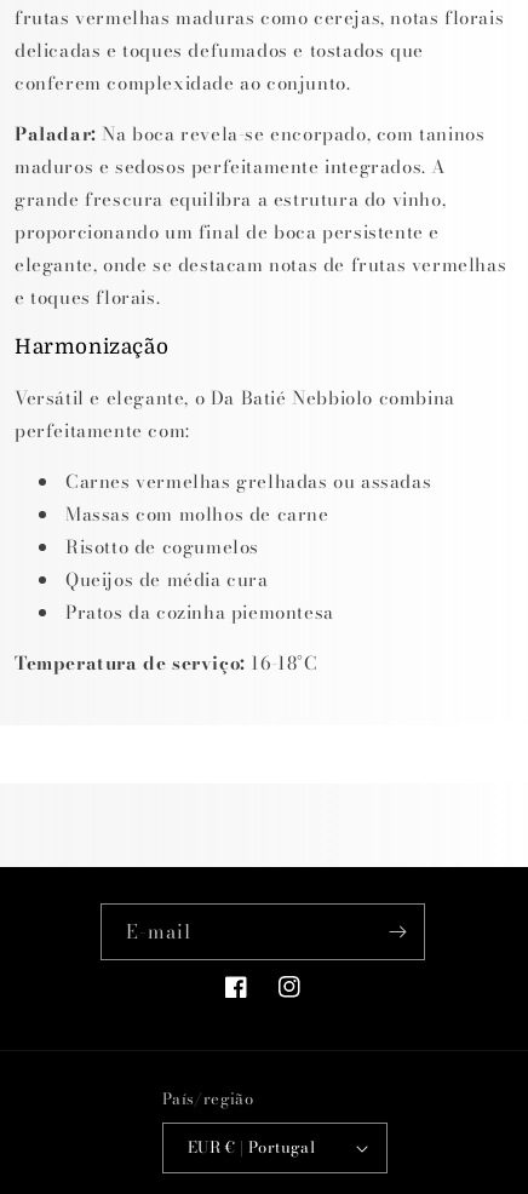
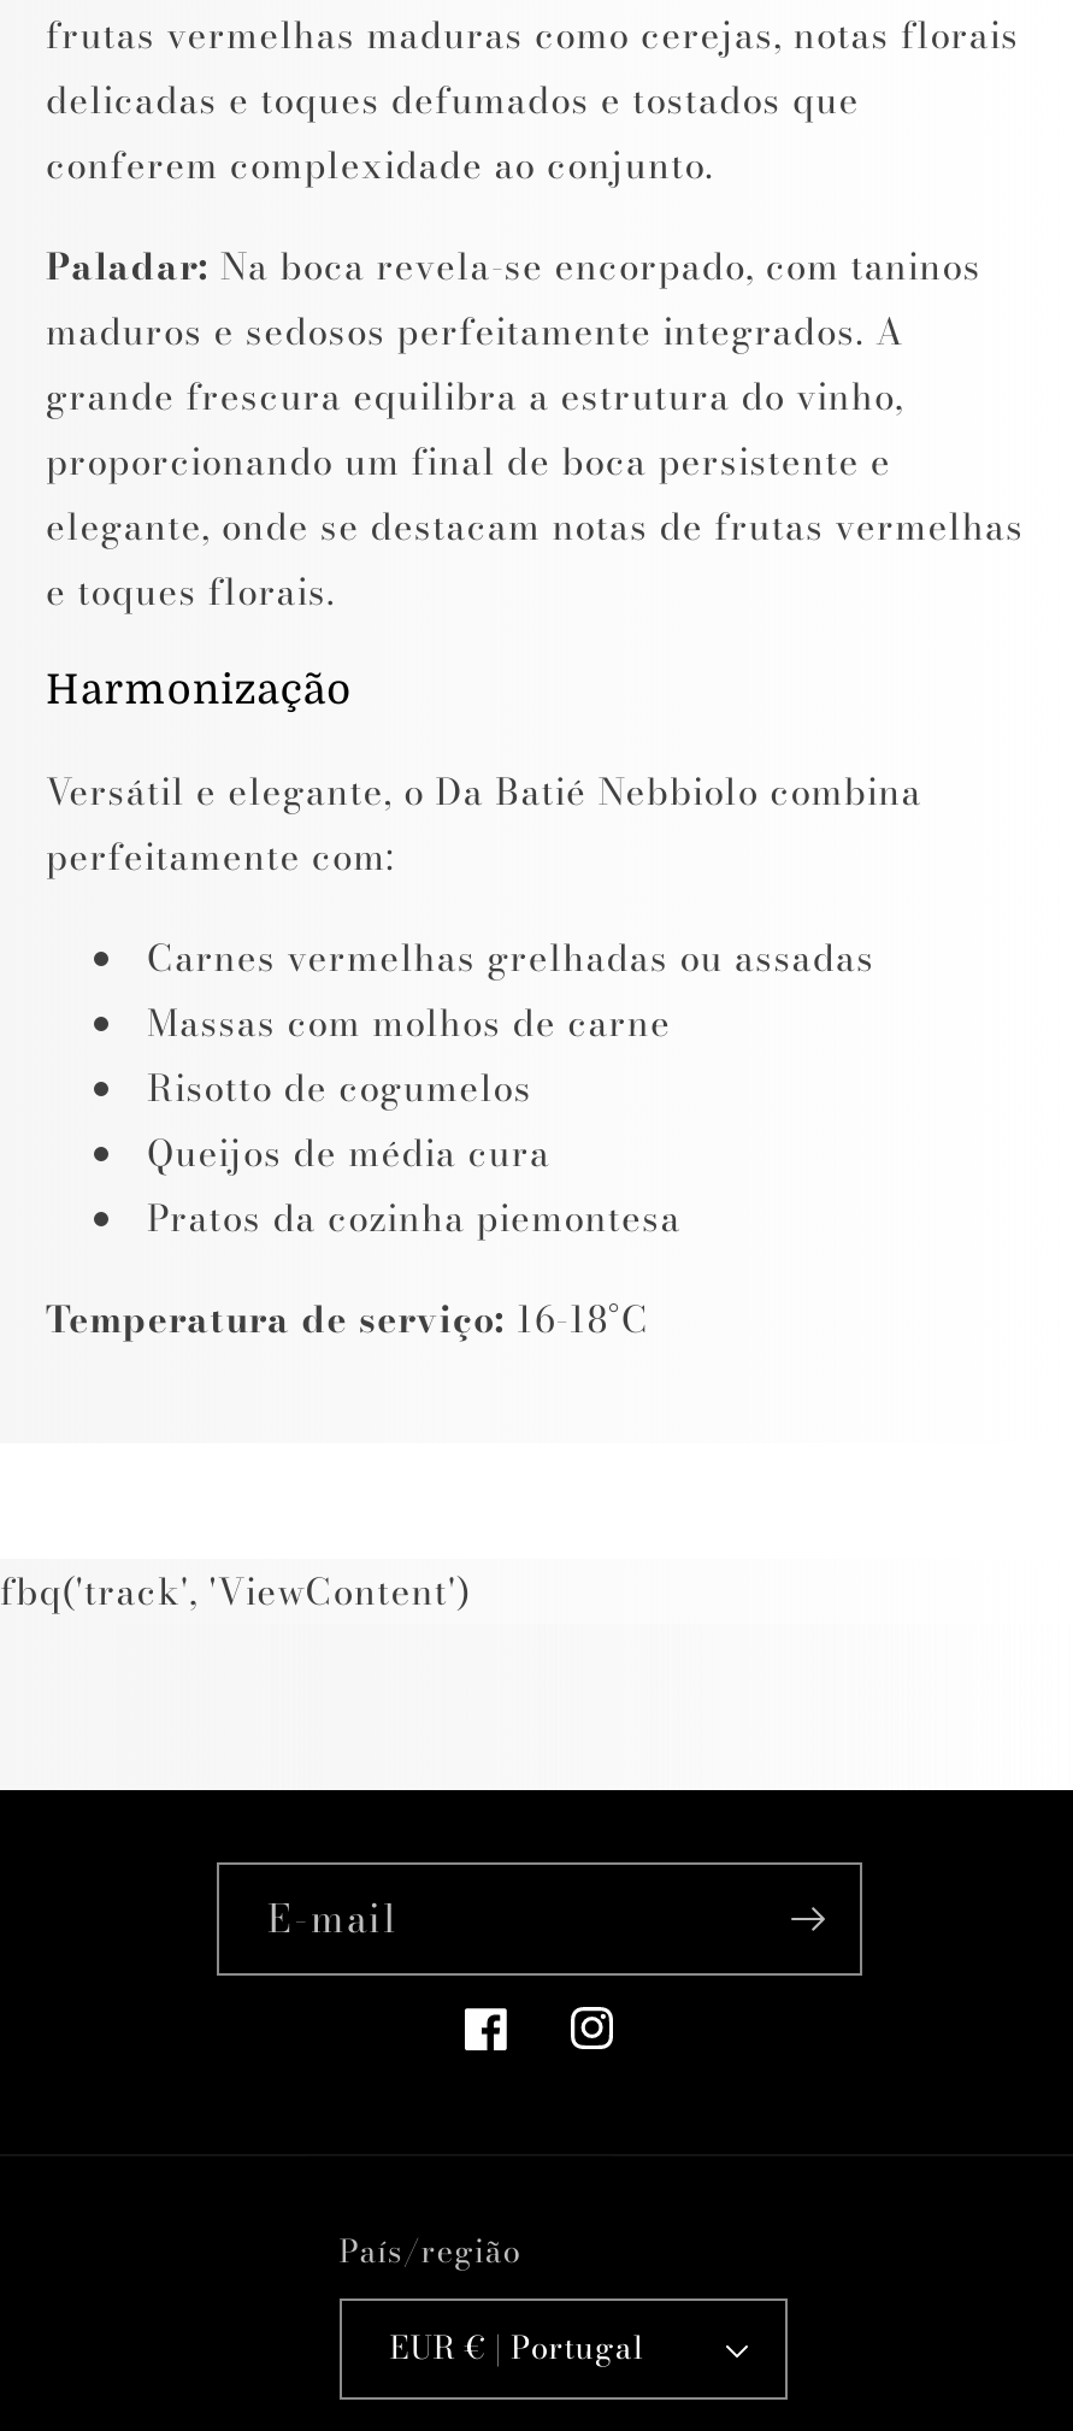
none -> [0,1563,470,1618] fbq('track', 'ViewContent')

